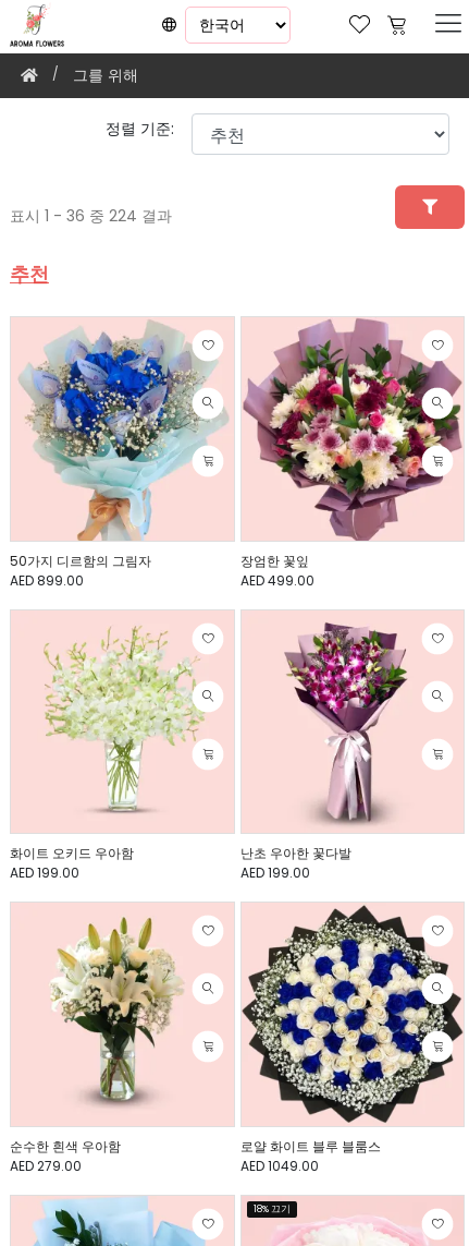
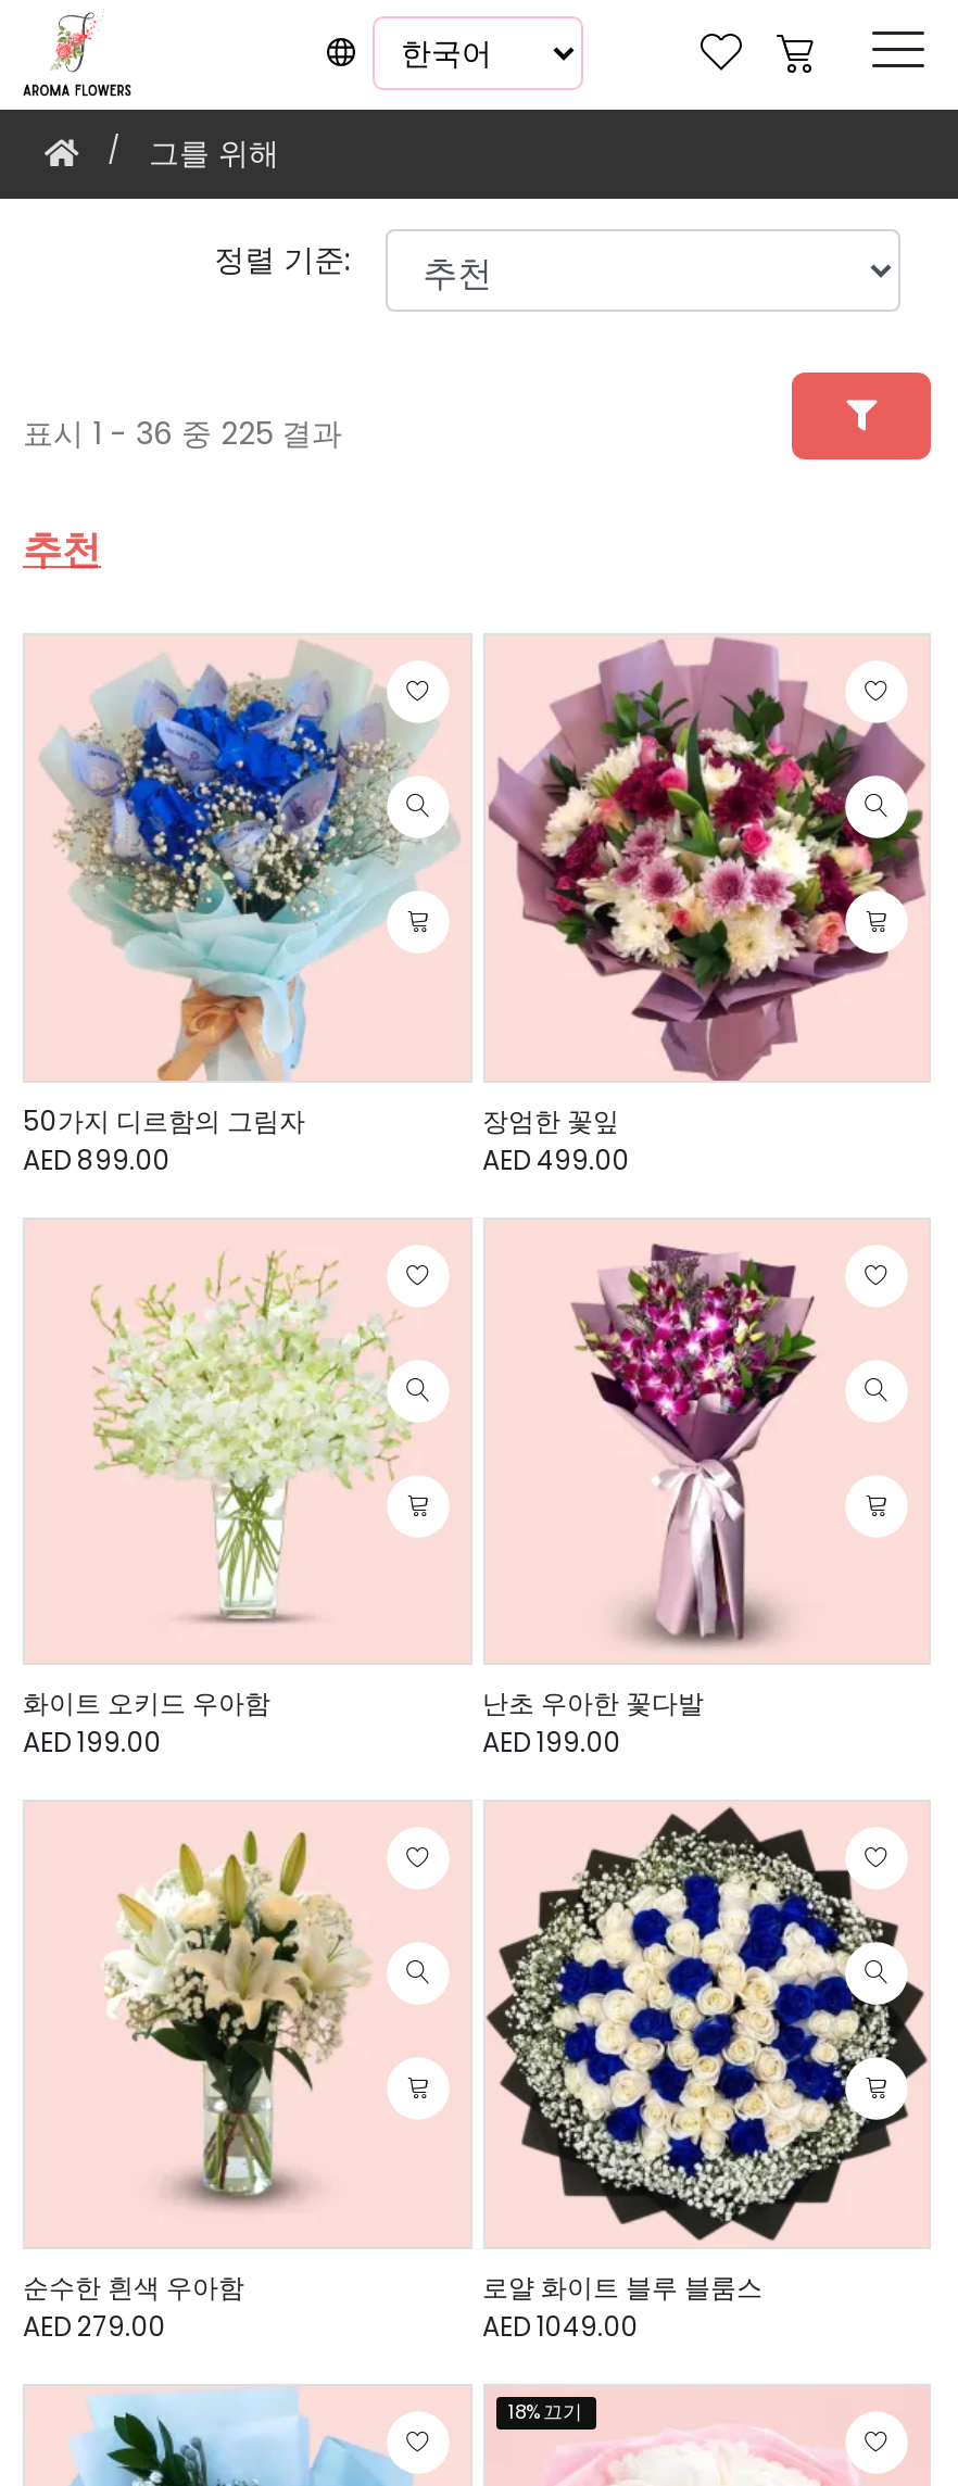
[10,204,172,226] 표시 1 - 36 중 224 결과 -> [23,411,342,454] 표시 1 - 36 중 225 결과

